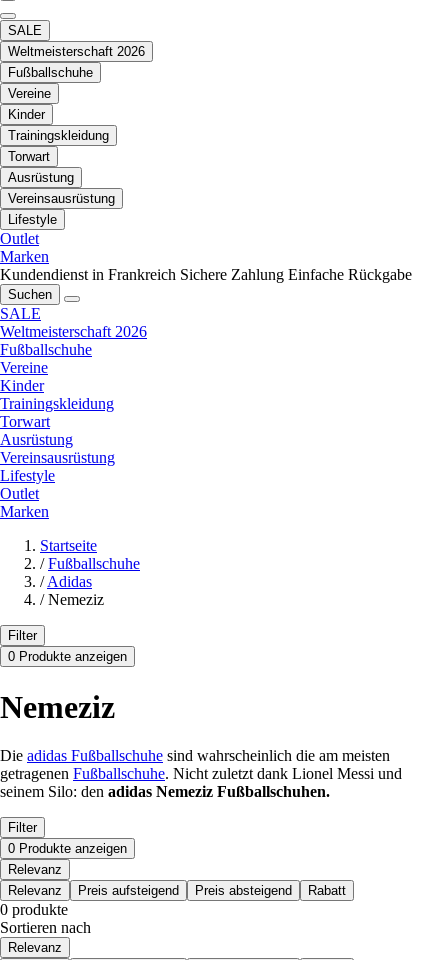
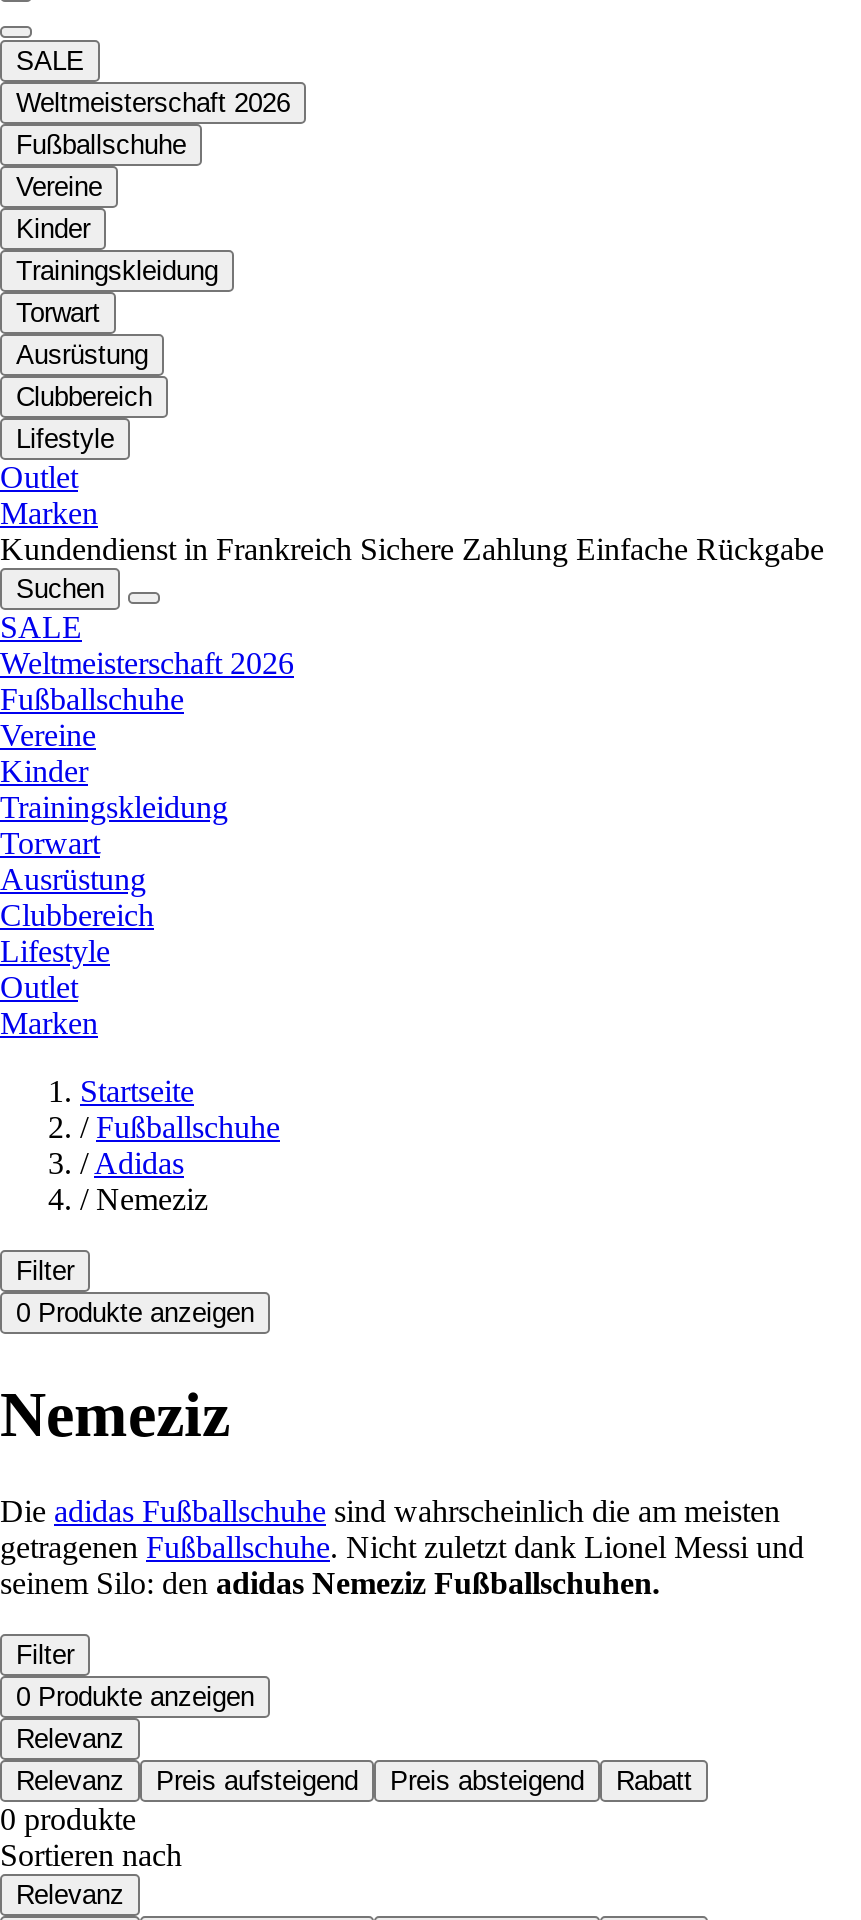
[8,191,115,206] Vereinsausrüstung -> [16,383,152,413] Clubbereich
[0,449,115,466] Vereinsausrüstung -> [0,899,154,933] Clubbereich

